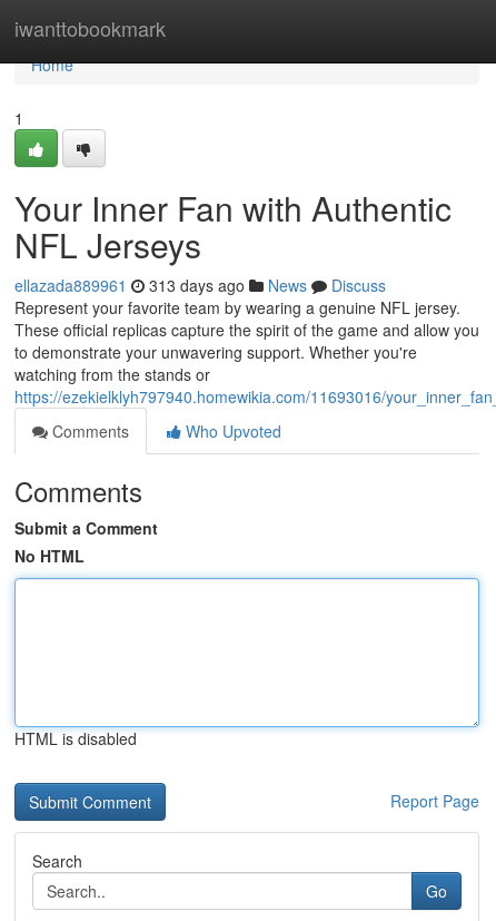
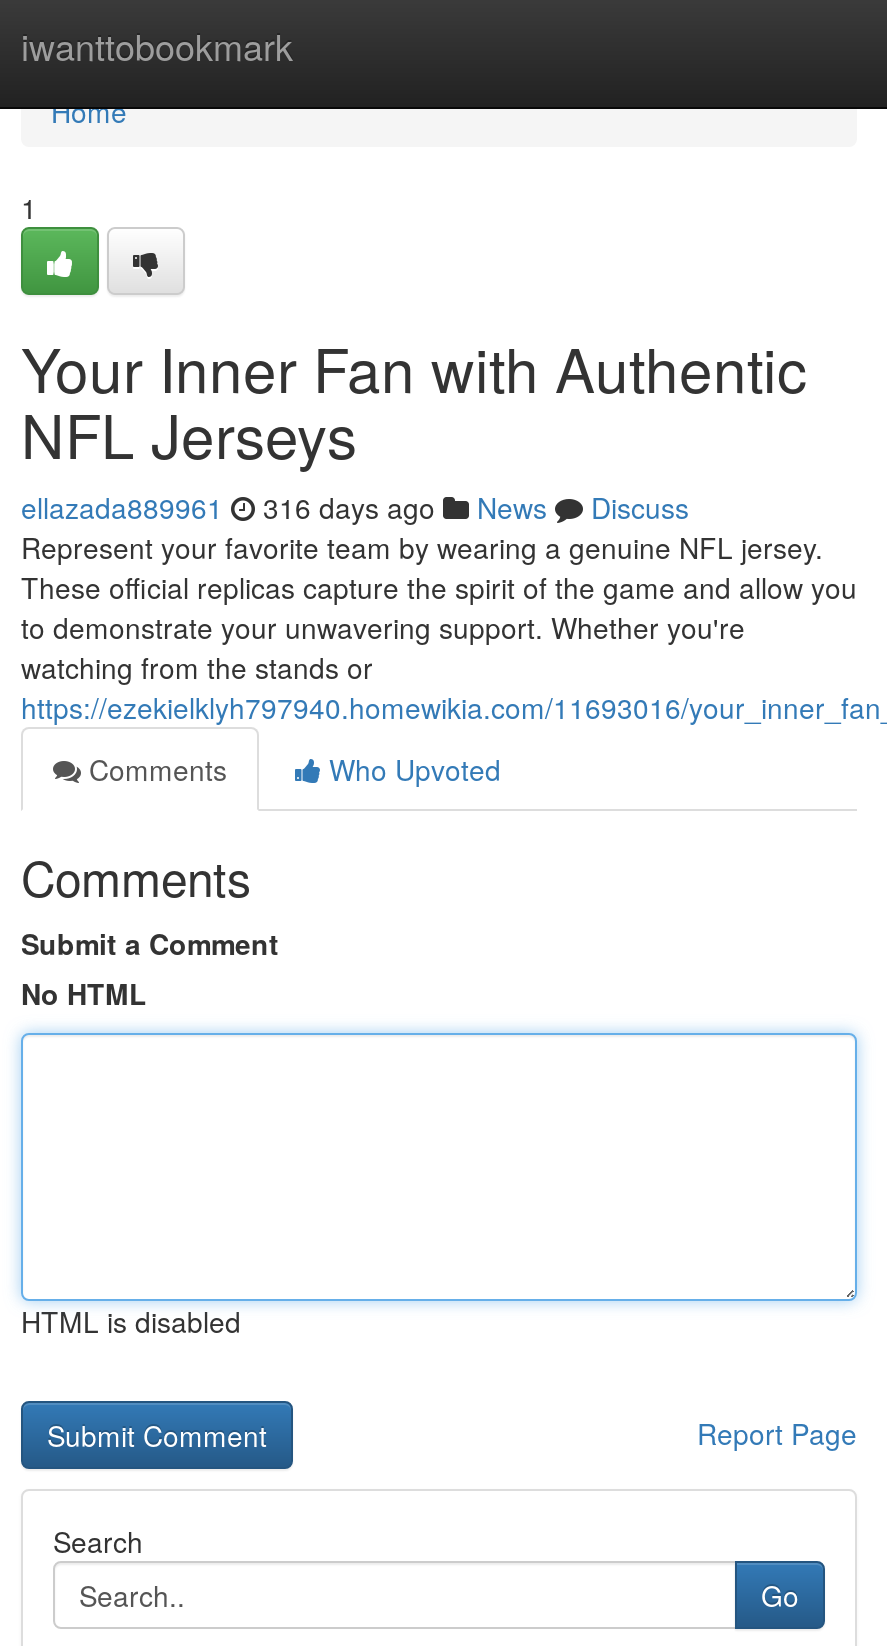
[14,274,386,296] ellazada889961 313 days ago News Discuss -> [21,487,689,527] ellazada889961 316 days ago News Discuss

